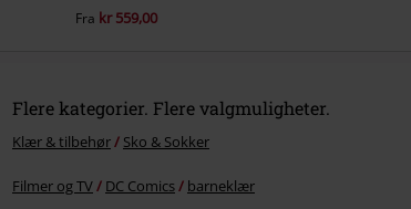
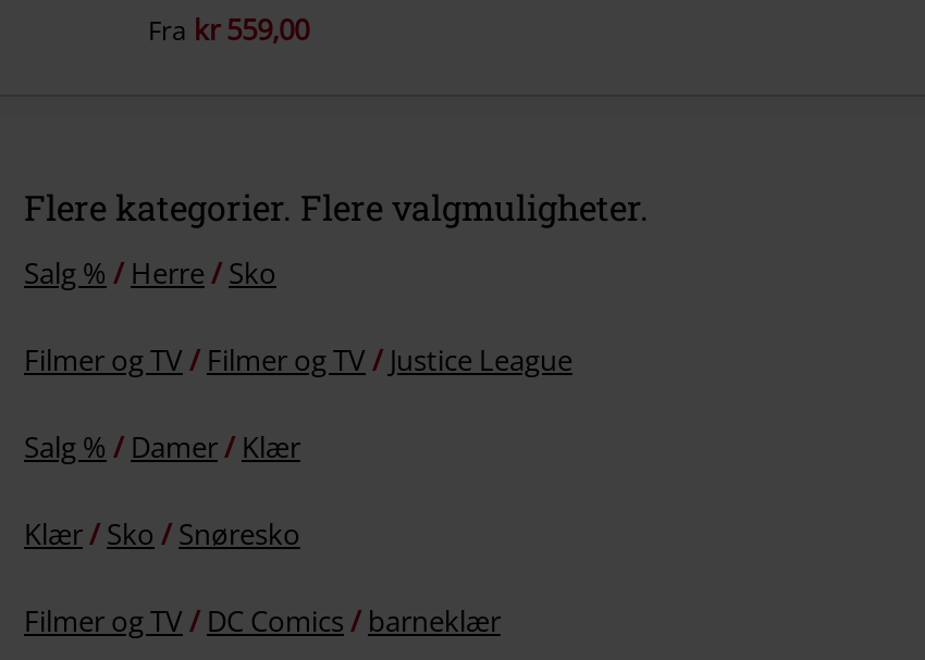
[12,131,209,151] Klær & tilbehør | Sko & Sokker -> [24,254,572,554] Salg % | Herre | Sko | Filmer og TV | Filmer og TV | Justice League | Salg % | Damer | Klær | Klær | Sko | Snøresko

